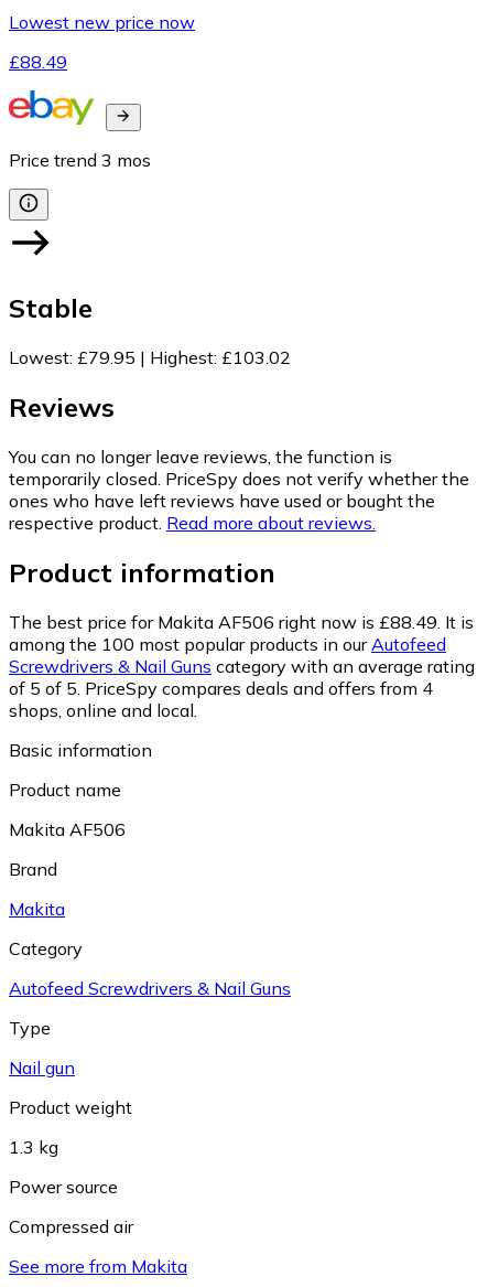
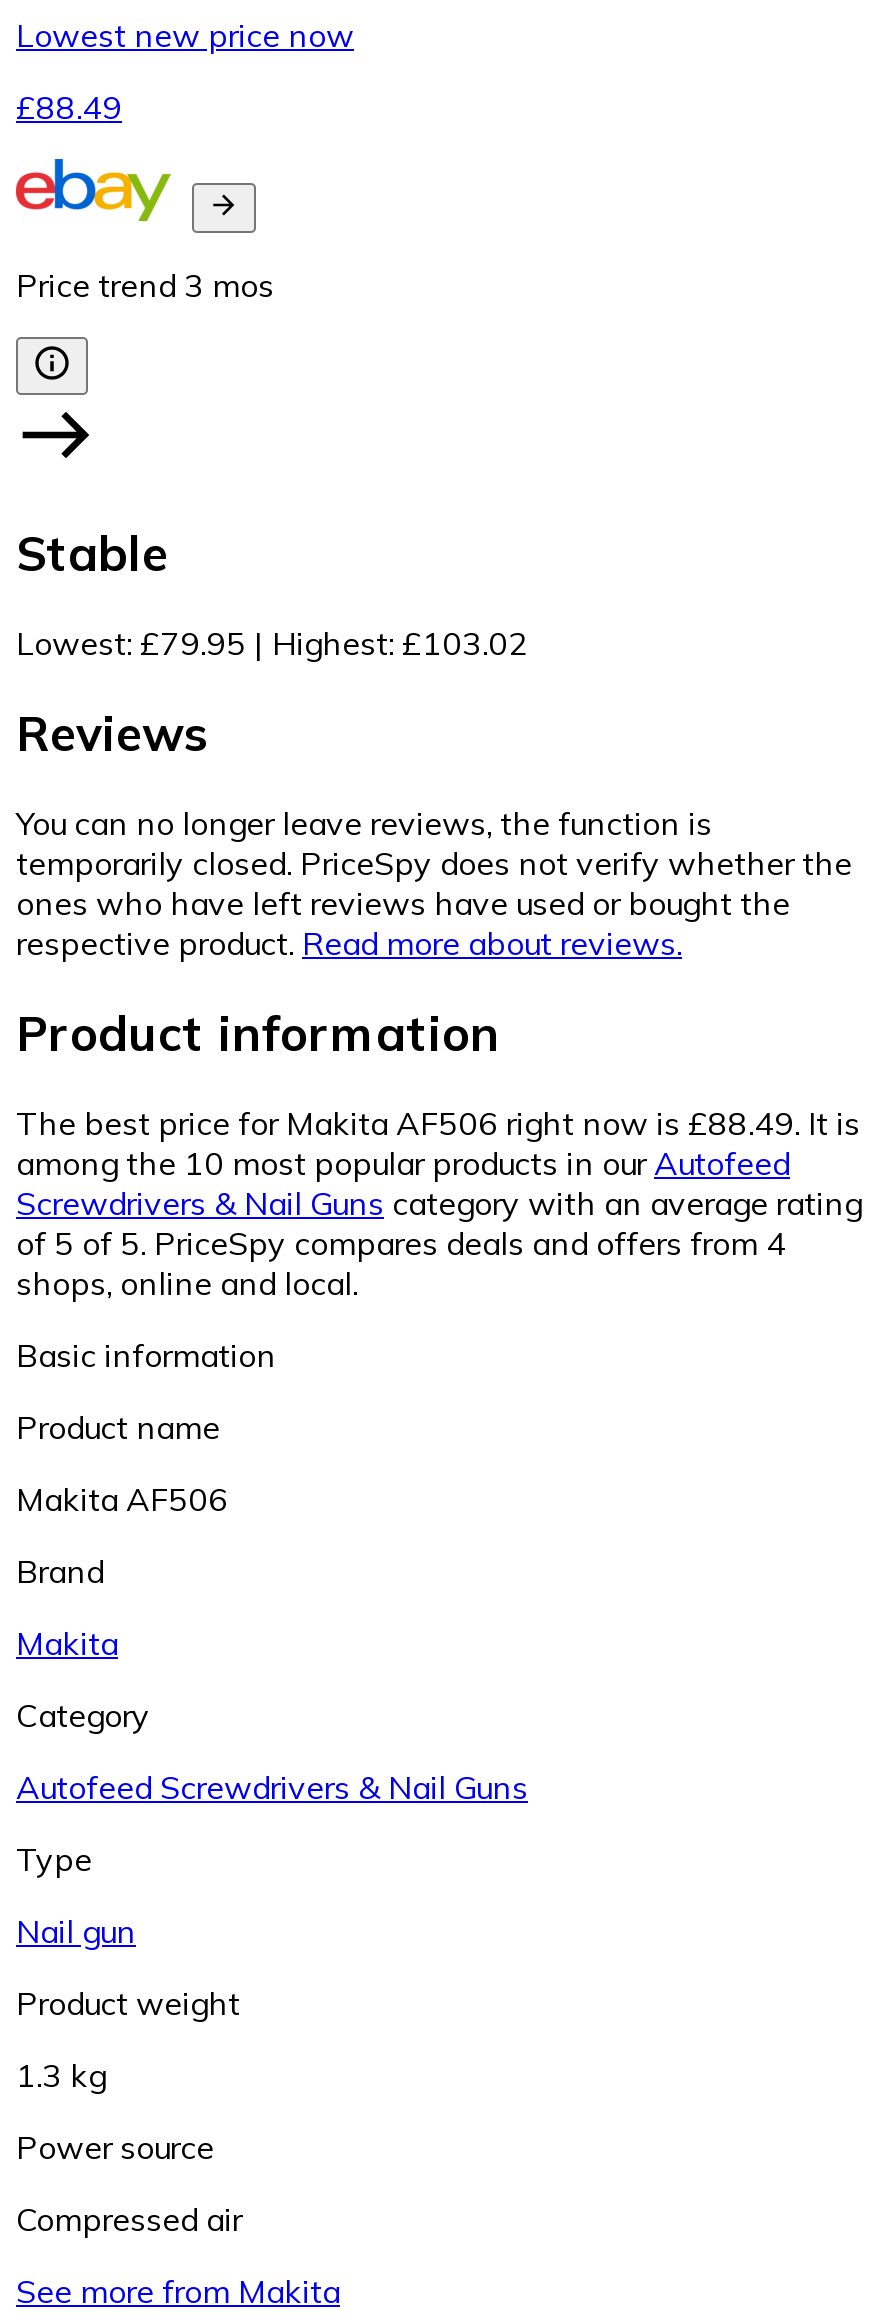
[9,632,446,655] among the 100 most popular products in our Autofeed -> [16,1142,790,1182] among the 10 most popular products in our Autofeed

